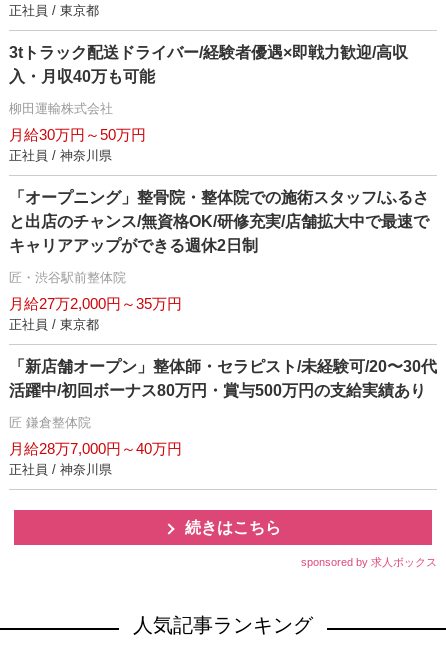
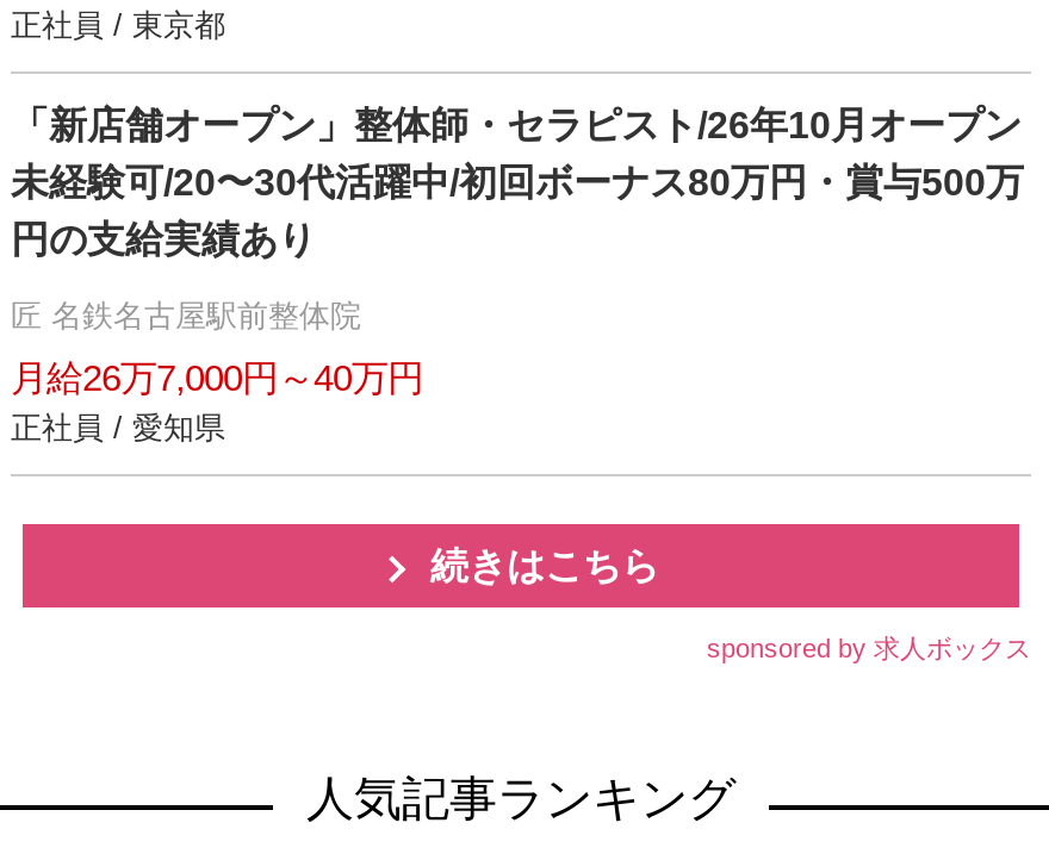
[9,44,437,477] 3tトラック配送ドライバー/経験者優遇×即戦力歓迎/高収 | 入・月収40万も可能 | 柳田運輸株式会社 | 月給30万円～50万円 | 正社員 / 神奈川県 | 「オープニング」整骨院・整体院での施術スタッフ/ふるさ | と出店のチャンス/無資格OK/研修充実/店舗拡大中で最速で | キャリアアップができる週休2日制 | 匠・渋谷駅前整体院 | 月給27万2,000円～35万円 | 正社員 / 東京都 | 「新店舗オープン」整体師・セラピスト/未経験可/20〜30代 | 活躍中/初回ボーナス80万円・賞与500万円の支給実績あり | 匠 鎌倉整体院 | 月給28万7,000円～40万円 | 正社員 / 神奈川県 -> [11,104,1024,445] 「新店舗オープン」整体師・セラピスト/26年10月オープン | 未経験可/20〜30代活躍中/初回ボーナス80万円・賞与500万 | 円の支給実績あり | 匠 名鉄名古屋駅前整体院 | 月給26万7,000円～40万円 | 正社員 / 愛知県

